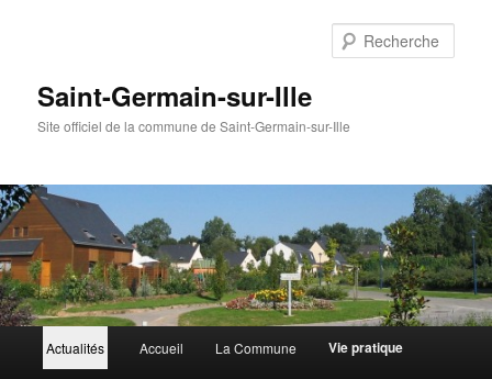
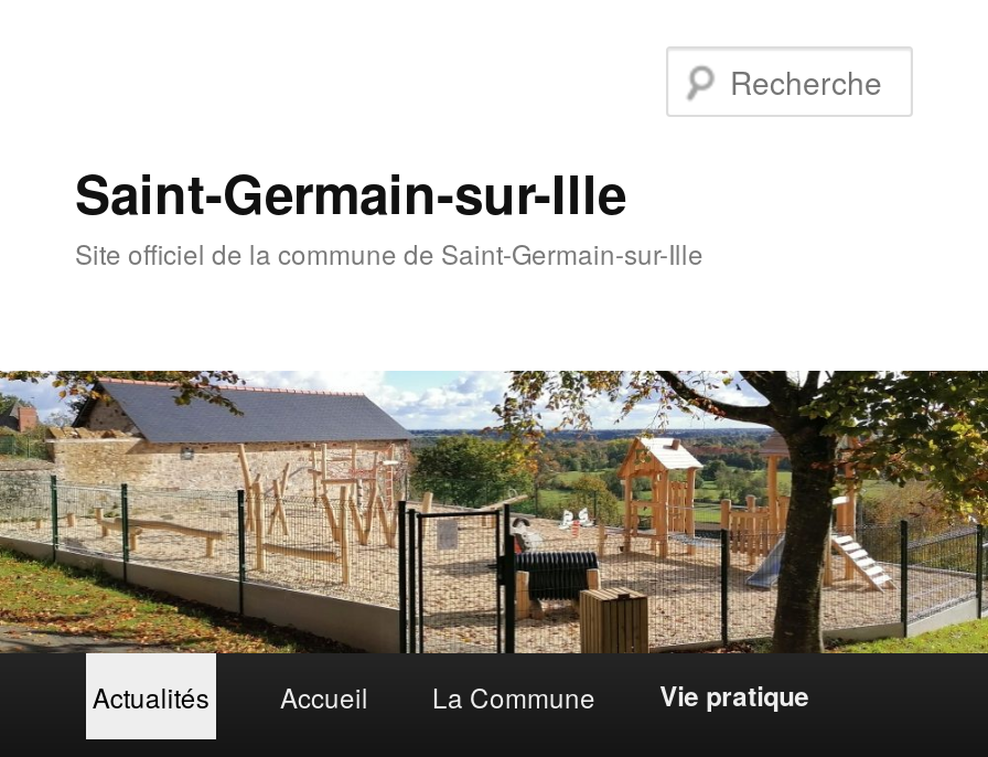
[3,183,489,327] [image] -> [7,369,981,653] [image]

